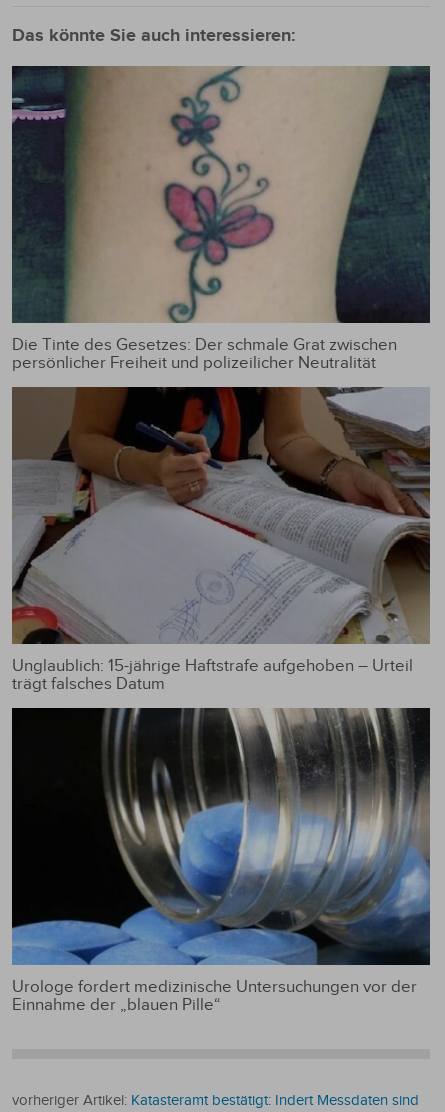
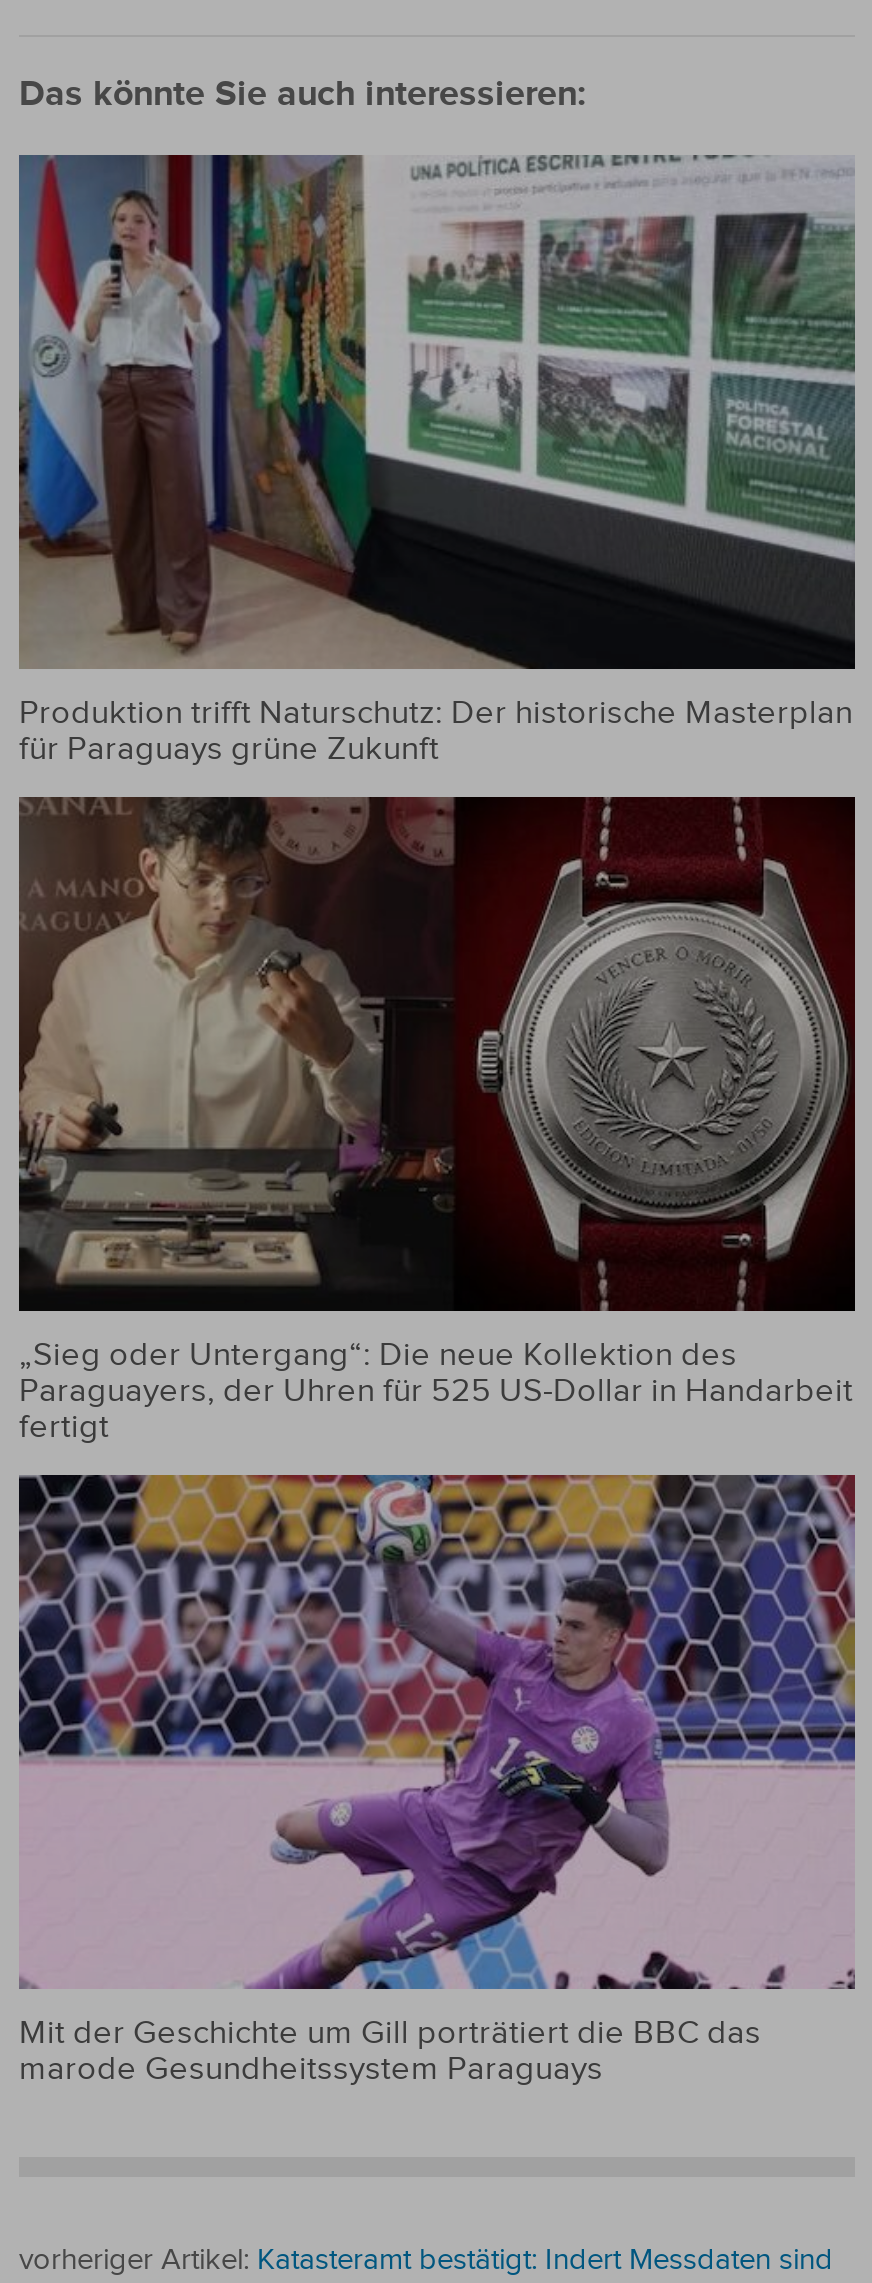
[11,65,431,373] [image] | Die Tinte des Gesetzes: Der schmale Grat zwischen | persönlicher Freiheit und polizeilicher Neutralität -> [17,153,855,769] [image] | Produktion trifft Naturschutz: Der historische Masterplan | für Paraguays grüne Zukunft
[11,386,431,694] [image] | Unglaublich: 15-jährige Haftstrafe aufgehoben – Urteil | trägt falsches Datum -> [17,795,857,1447] [image] | „Sieg oder Untergang“: Die neue Kollektion des | Paraguayers, der Uhren für 525 US-Dollar in Handarbeit | fertigt
[11,707,431,1015] [image] | Urologe fordert medizinische Untersuchungen vor der | Einnahme der „blauen Pille“ -> [17,1473,857,2089] [image] | Mit der Geschichte um Gill porträtiert die BBC das | marode Gesundheitssystem Paraguays

